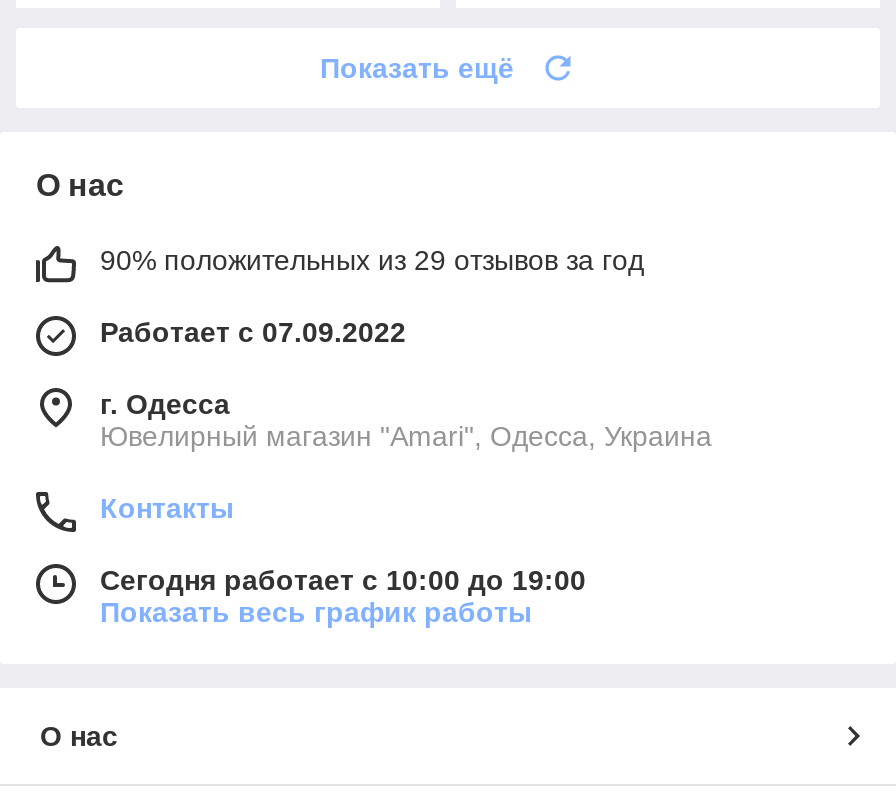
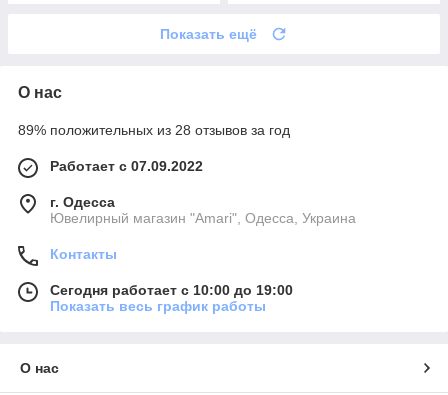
[100,245,644,277] 90% положительных из 29 отзывов за год -> [18,122,290,138] 89% положительных из 28 отзывов за год

